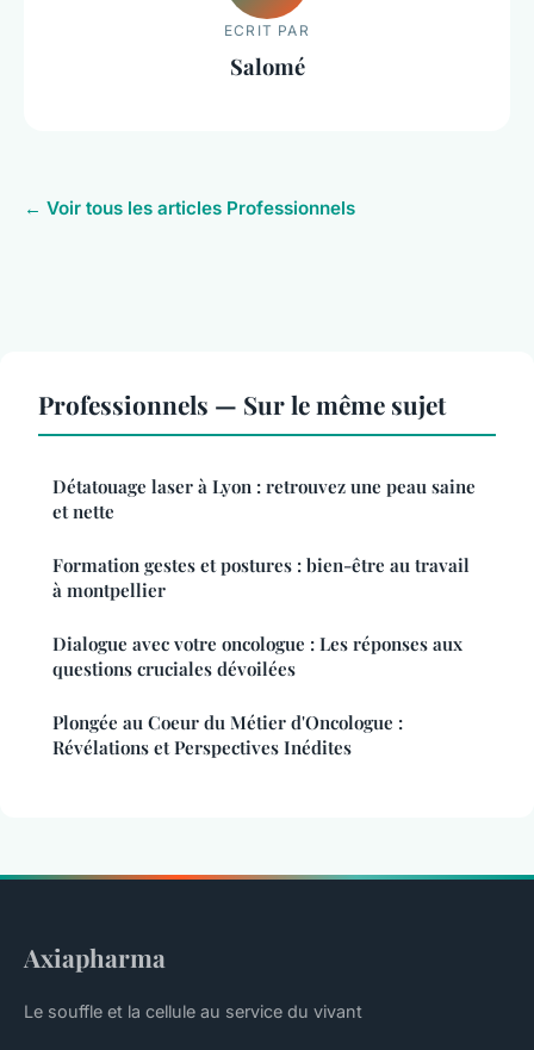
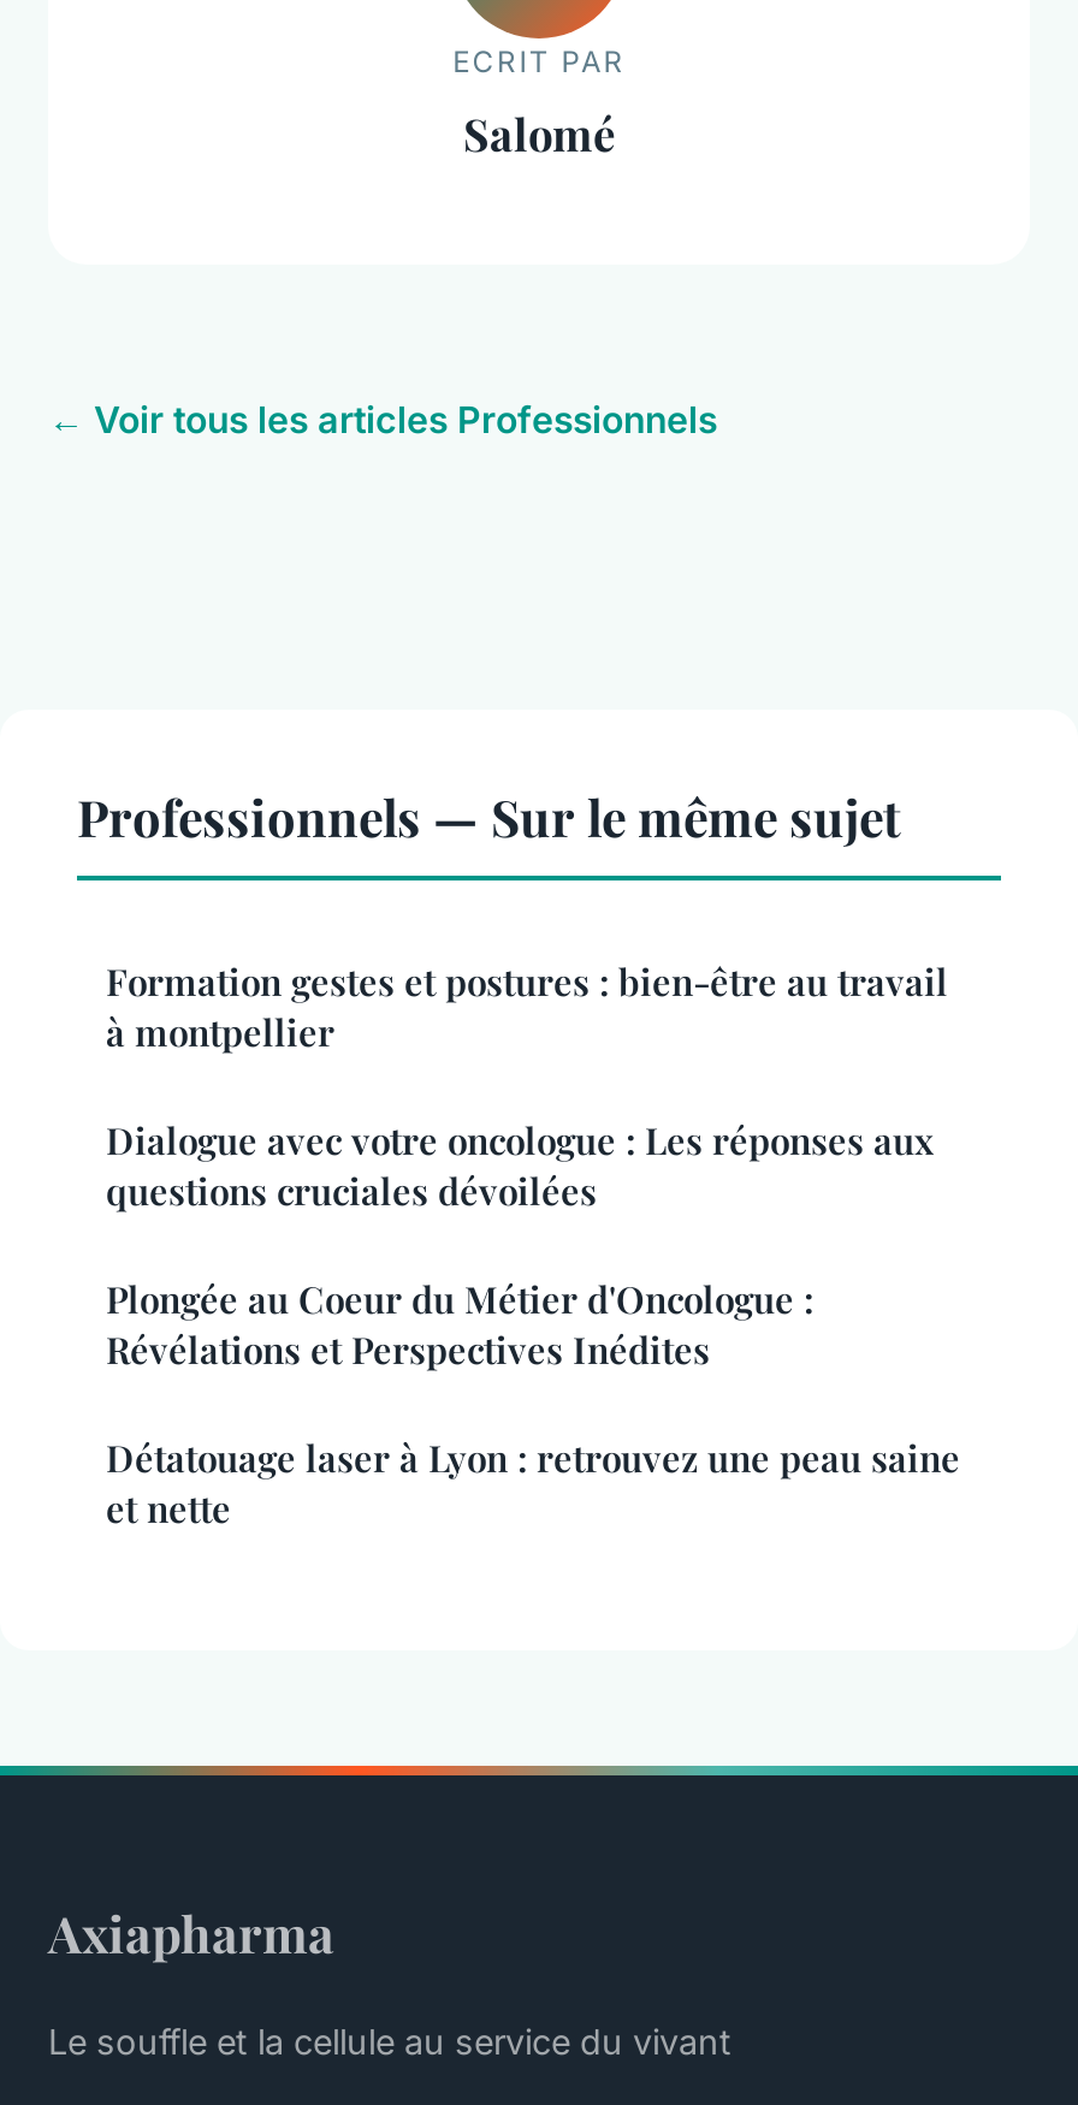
moved [52,474,476,523] -> [106,1433,960,1531]: Détatouage laser à Lyon : retrouvez une peau saine | et nette
moved [52,552,470,759] -> [106,956,948,1372]: Formation gestes et postures : bien-être au travail | à montpellier | Dialogue avec votre oncologue : Les réponses aux | questions cruciales dévoilées | Plongée au Coeur du Métier d'Oncologue : | Révélations et Perspectives Inédites

